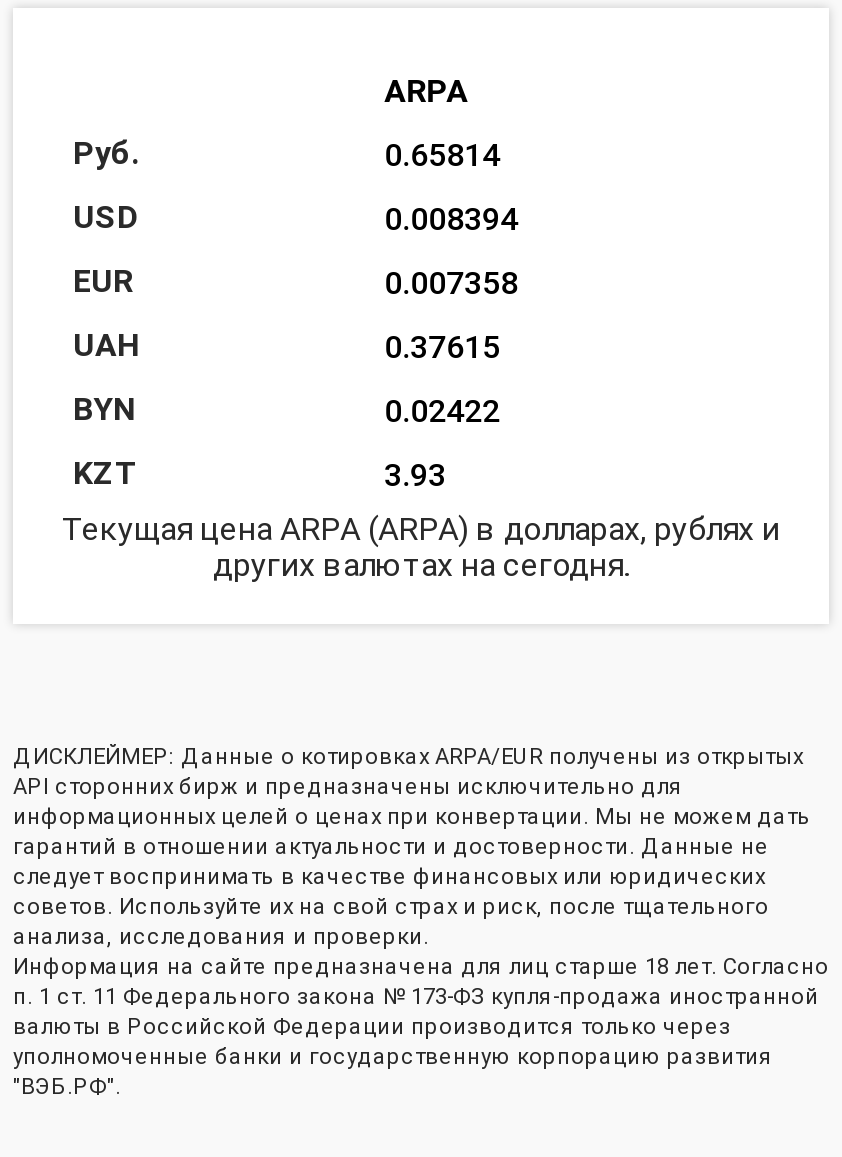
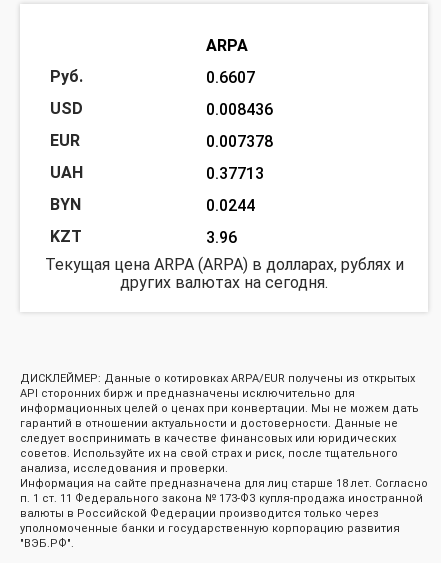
[384,136,500,174] 0.65814 -> [206,68,255,87] 0.6607
[384,200,518,238] 0.008394 -> [206,100,273,119] 0.008436
[384,264,518,302] 0.007358 -> [206,132,273,151] 0.007378
[384,328,500,366] 0.37615 -> [206,164,264,183] 0.37713
[384,392,500,430] 0.02422 -> [206,196,255,215] 0.0244
[384,456,446,494] 3.93 -> [206,228,237,247] 3.96

